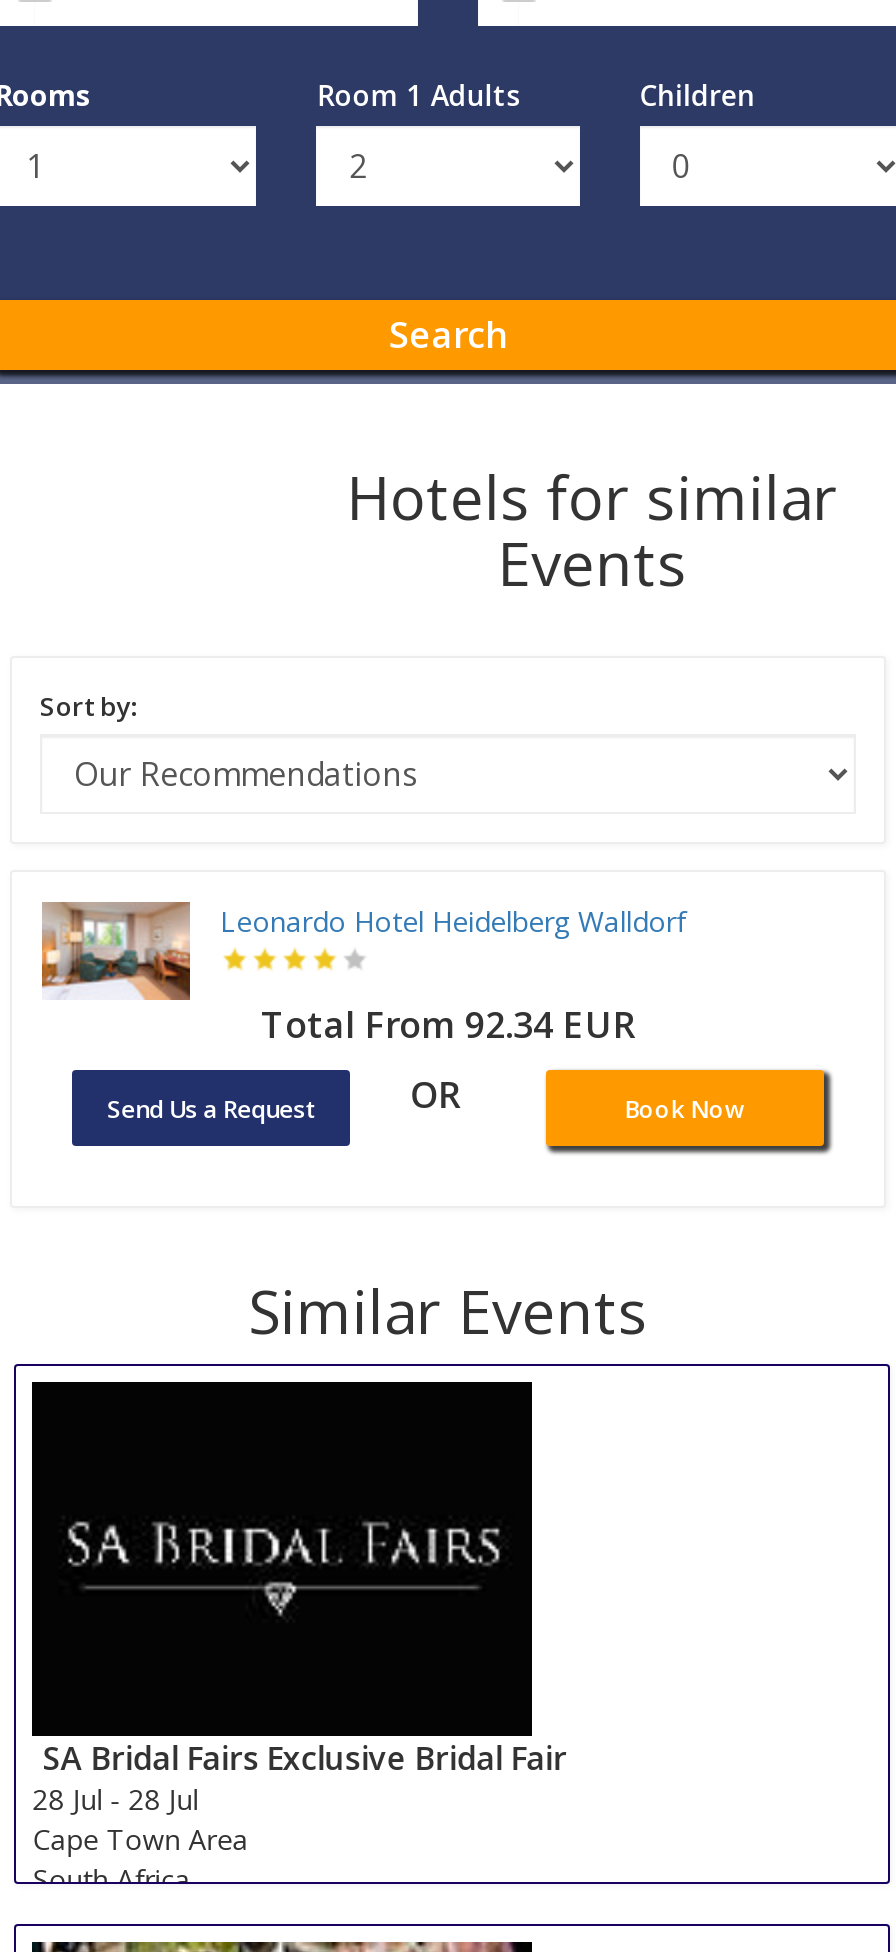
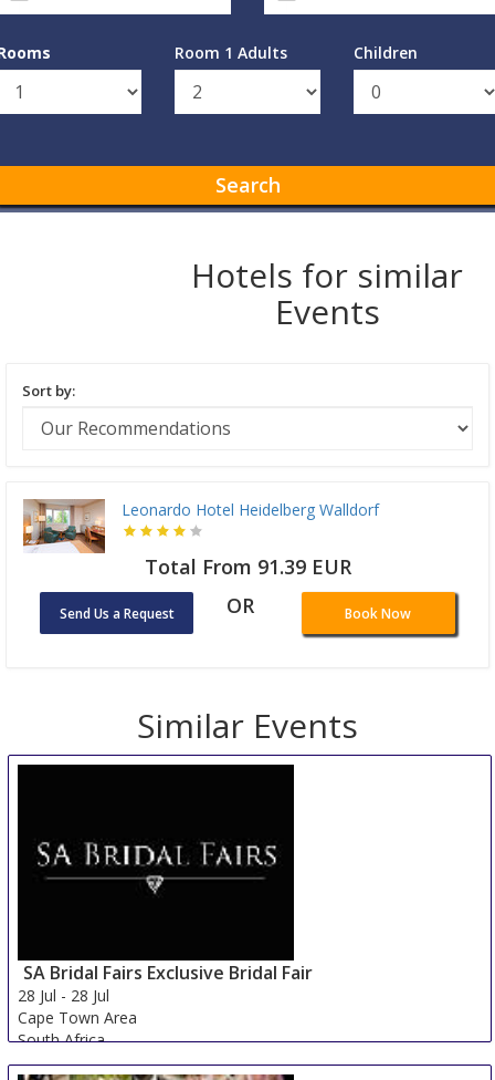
[261,1001,635,1049] Total From 92.34 EUR -> [144,554,351,580] Total From 91.39 EUR

